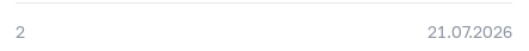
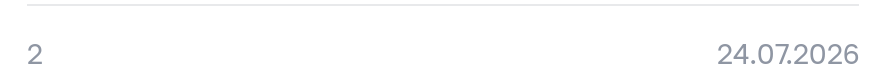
[427,21,512,42] 21.07.2026 -> [717,36,859,70] 24.07.2026

